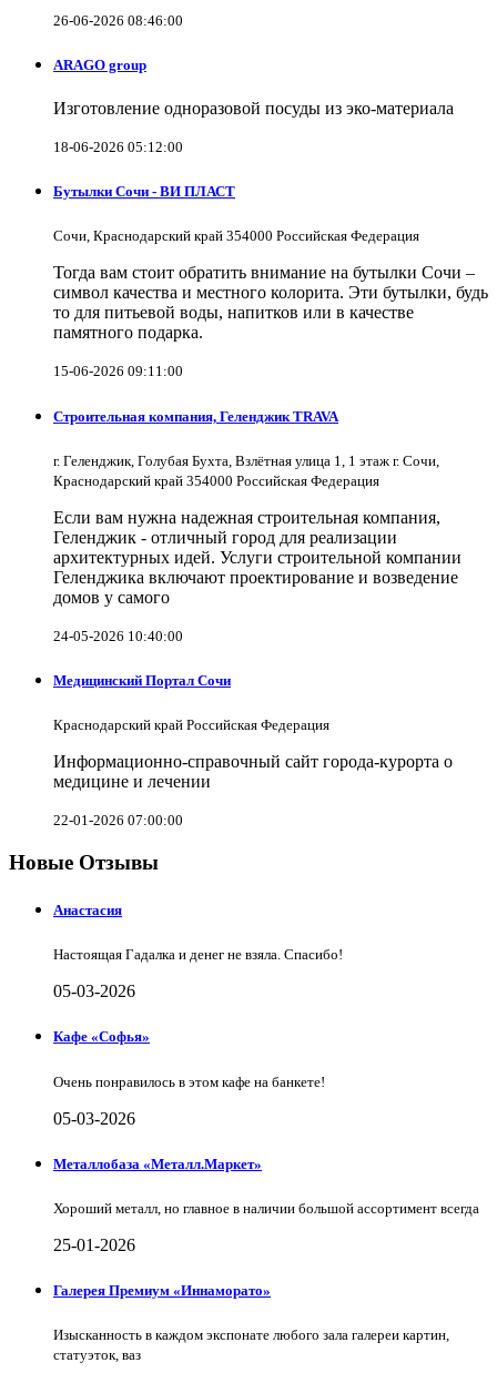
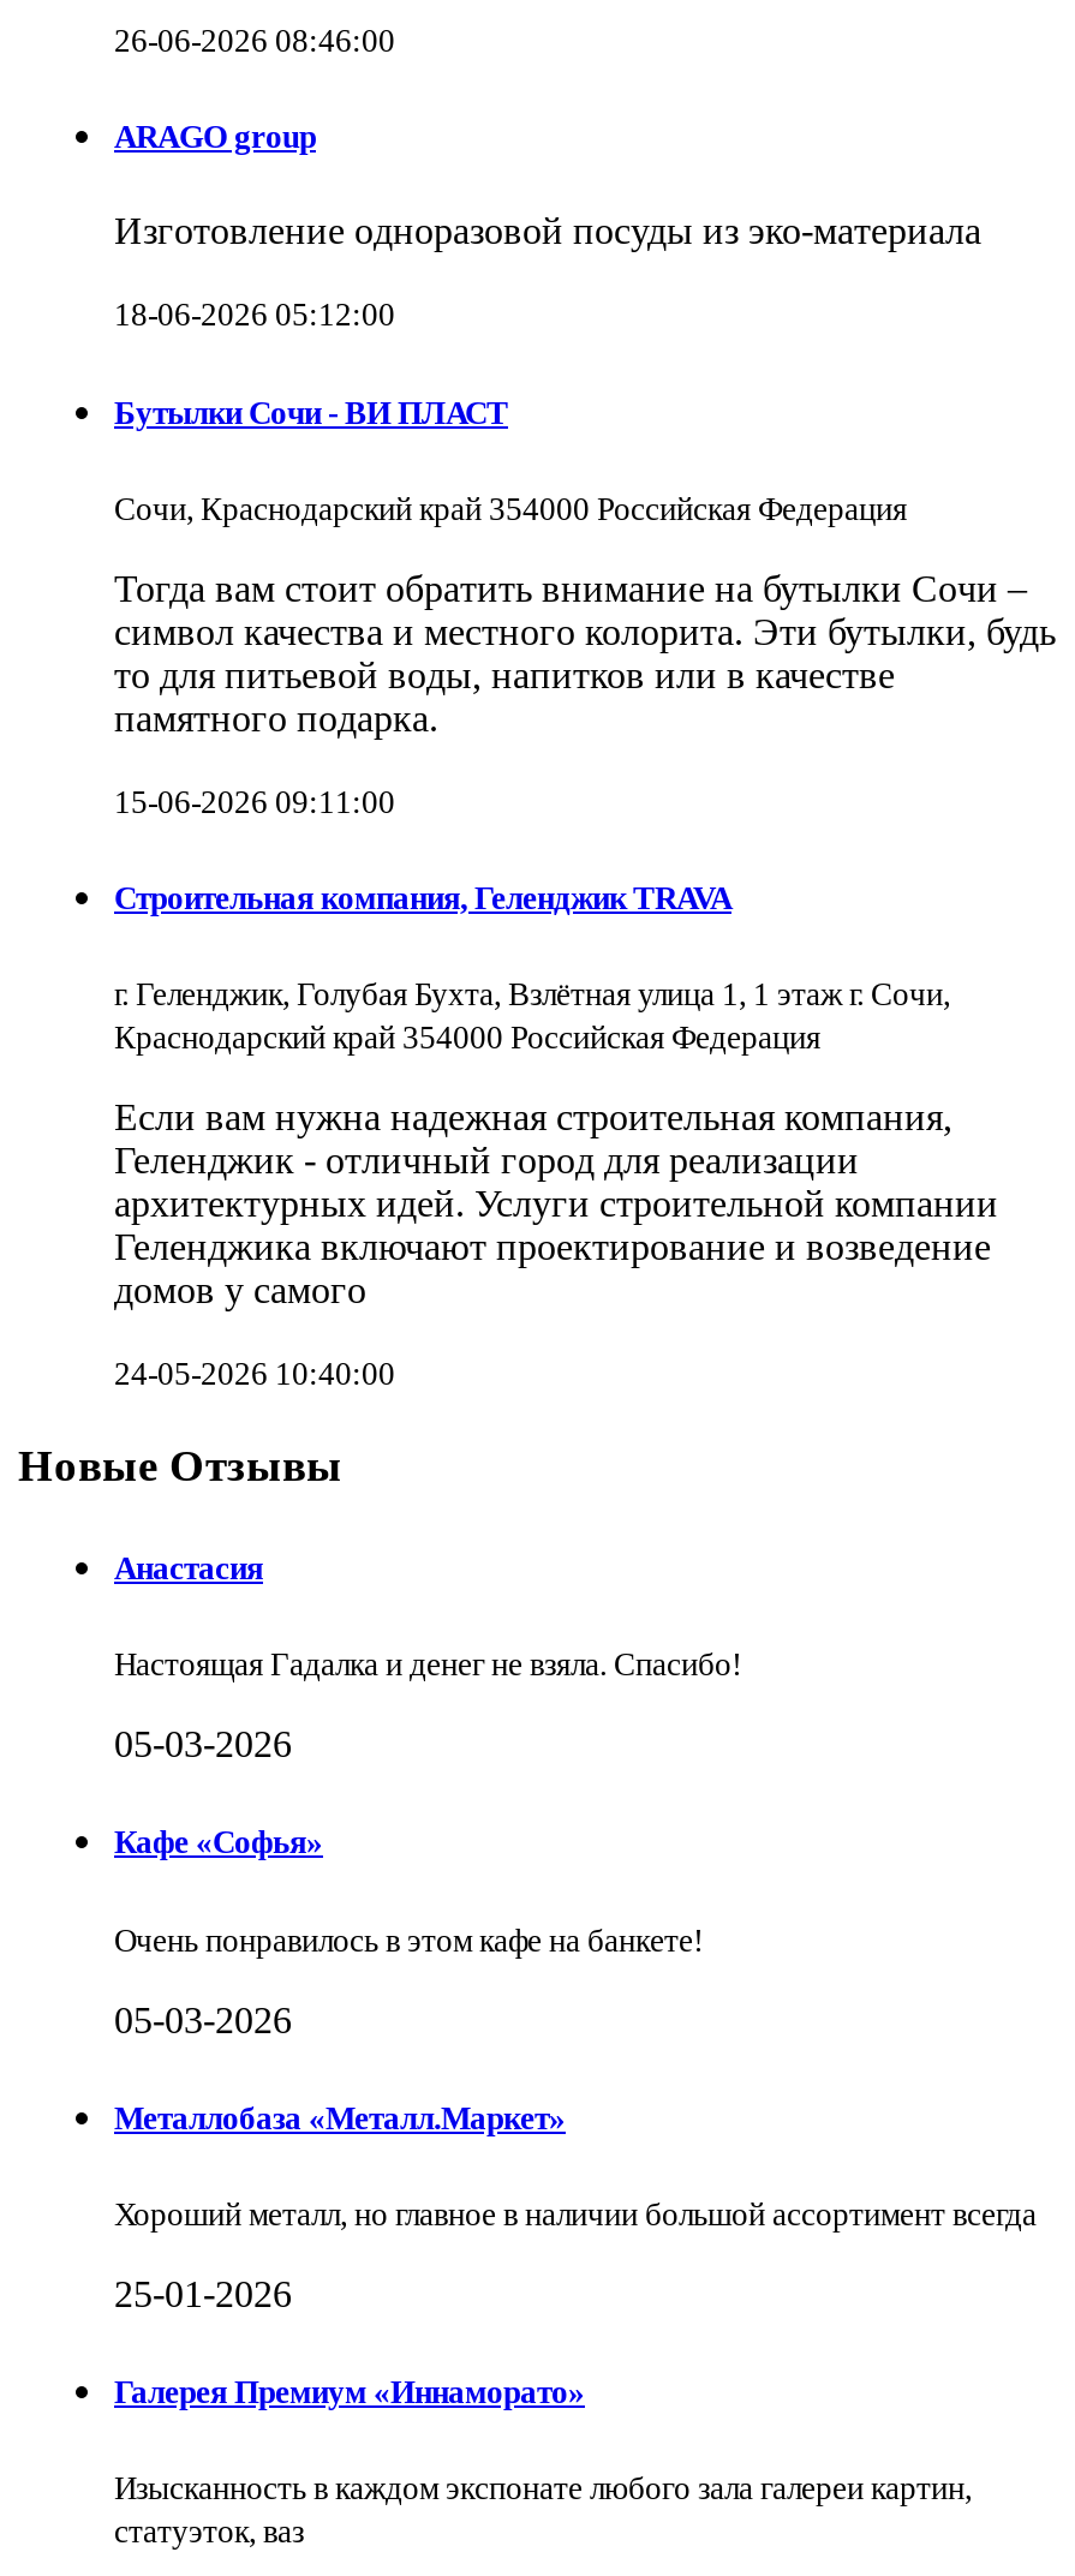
[53,672,453,829] Медицинский Портал Сочи | Краснодарский край Российская Федерация | Информационно-справочный сайт города-курорта о | медицине и лечении | 22-01-2026 07:00:00 -> none

